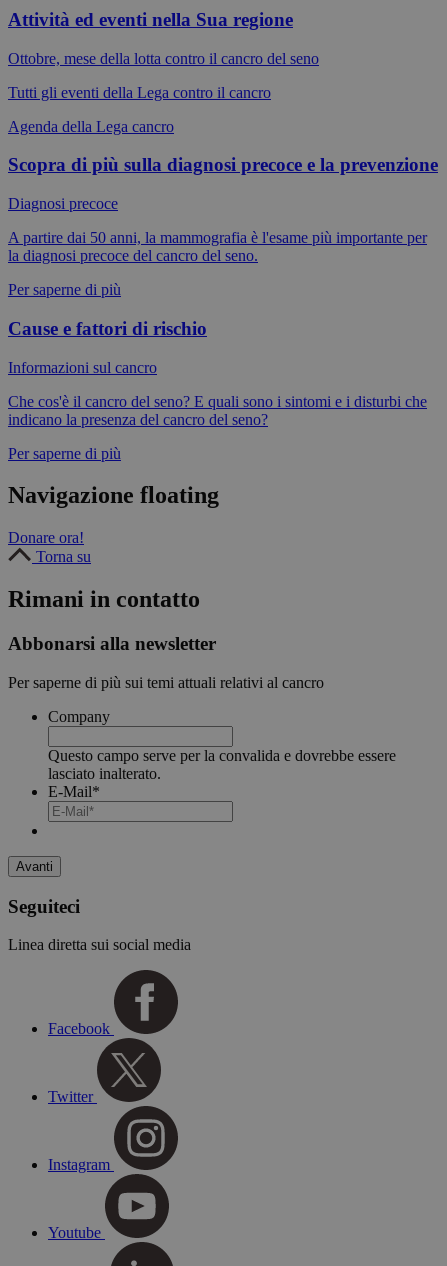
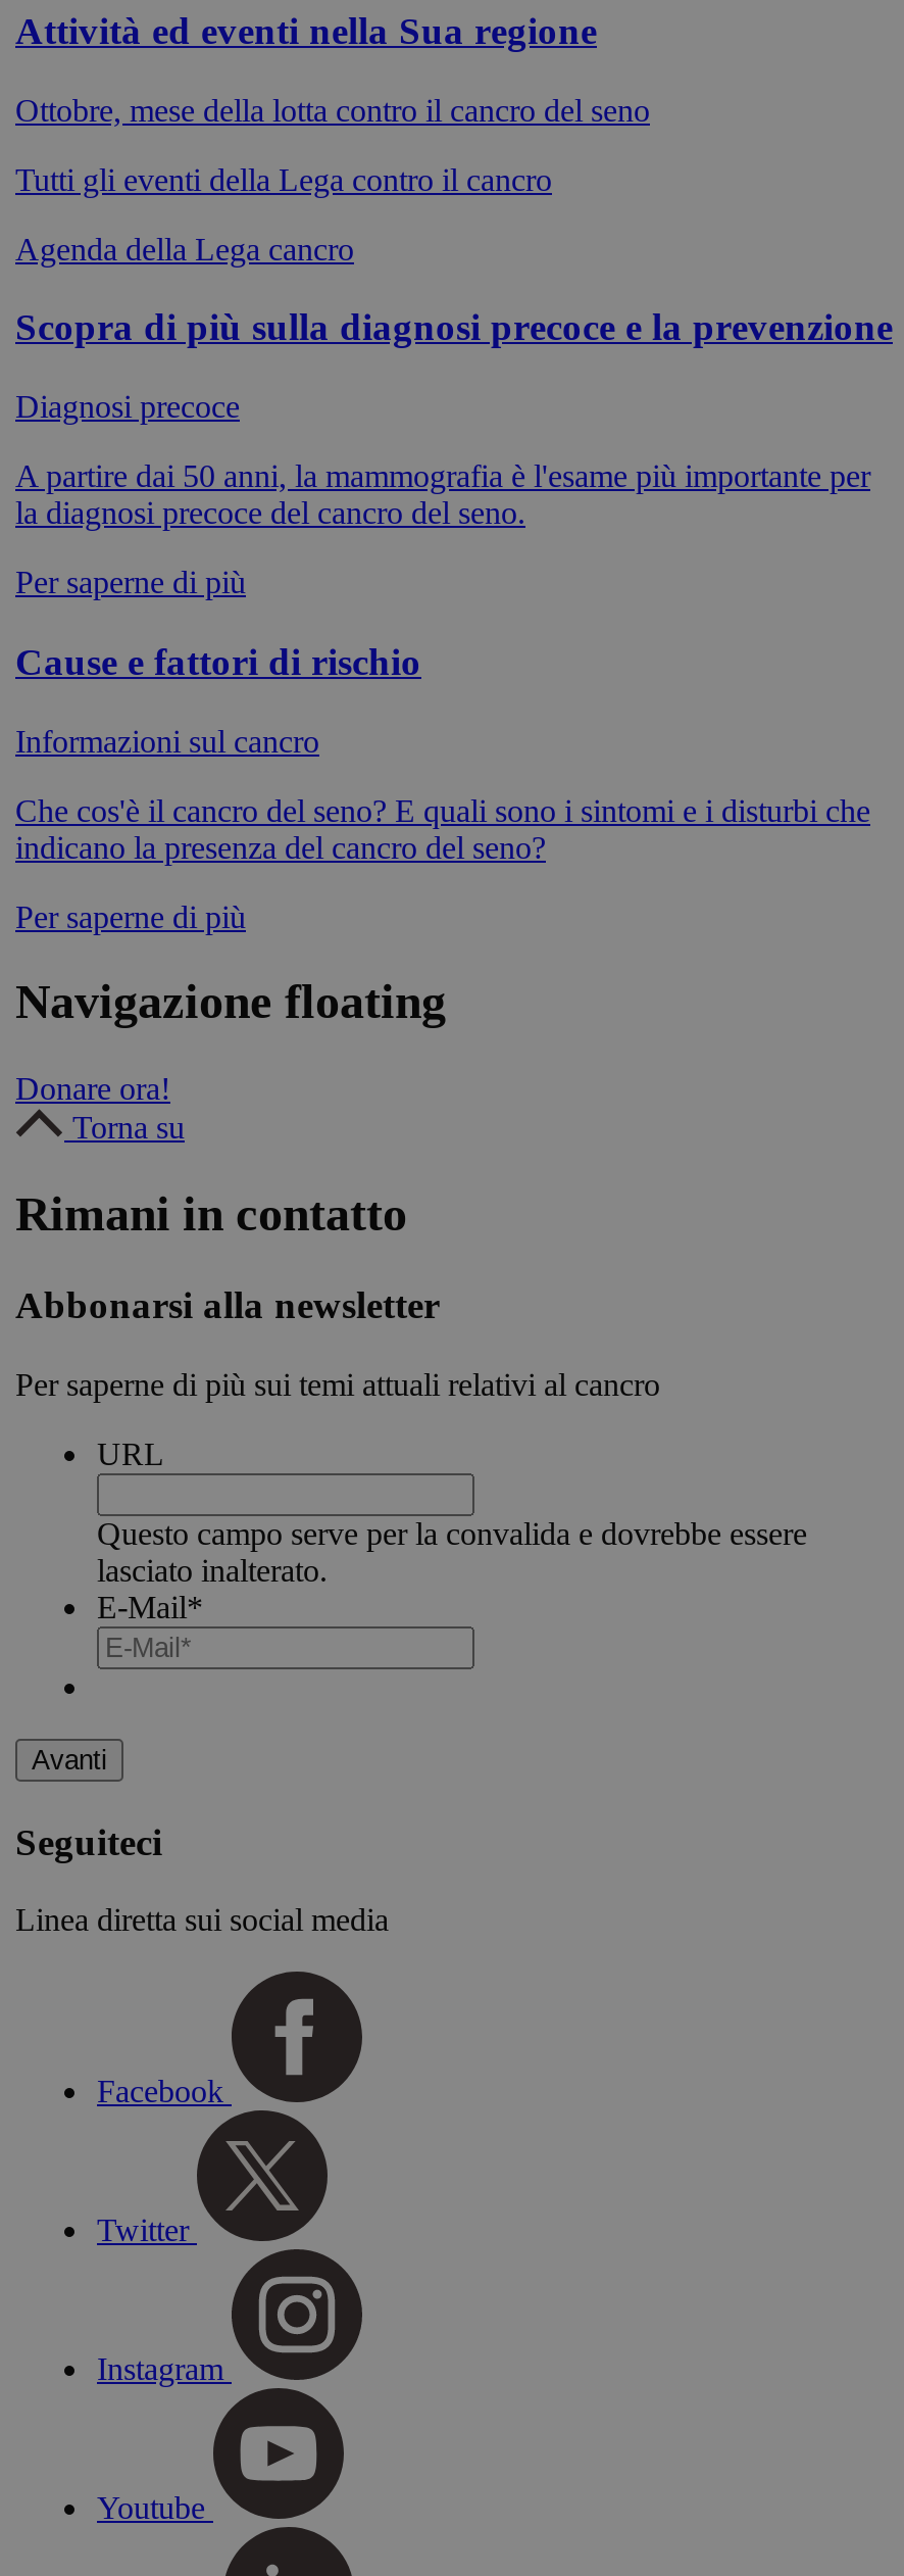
[48,708,110,725] Company -> [97,1436,164,1471] URL

